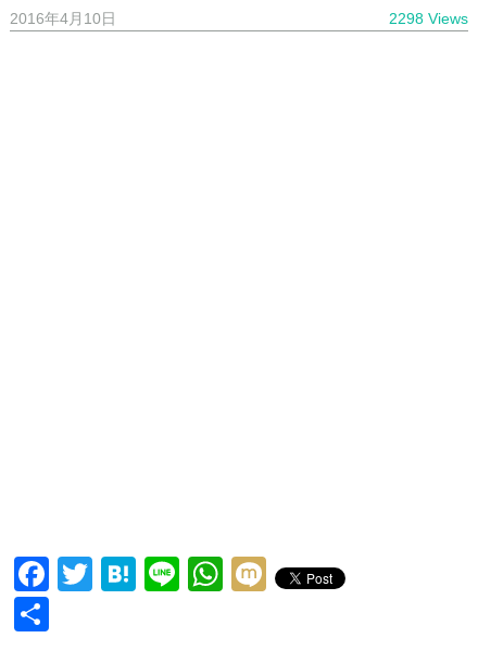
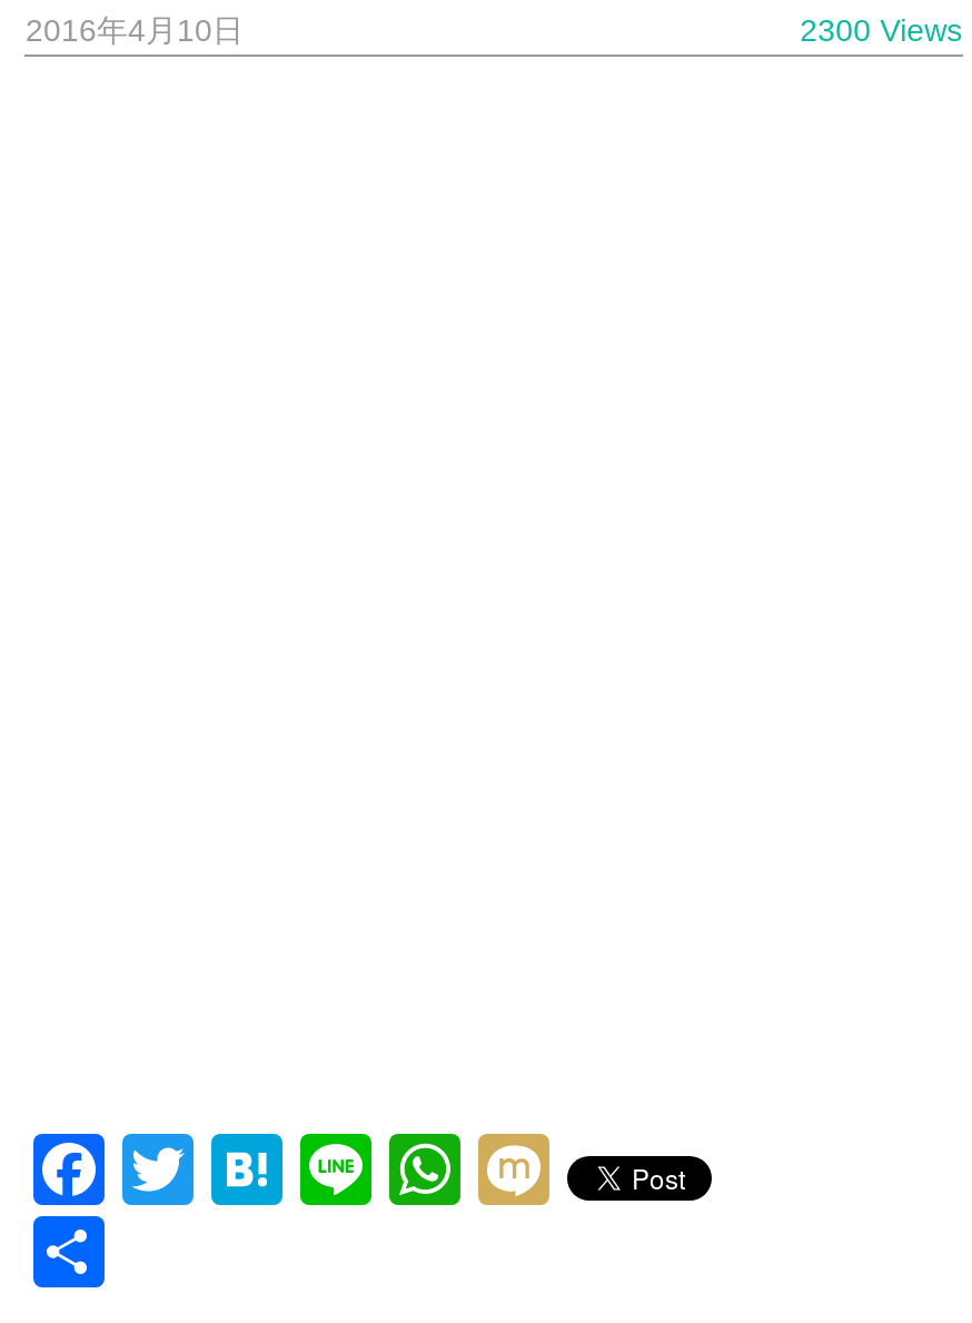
[388,10,468,27] 2298 Views -> [800,12,962,48] 2300 Views

